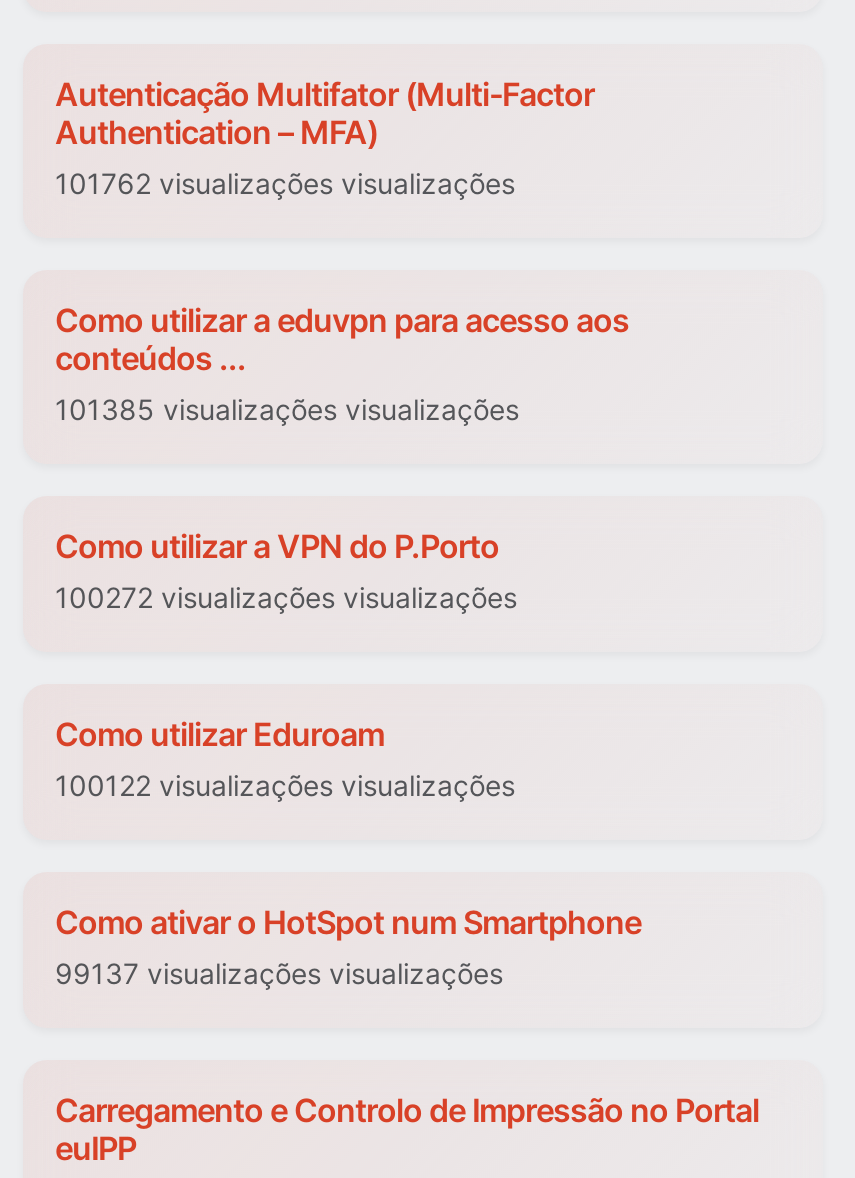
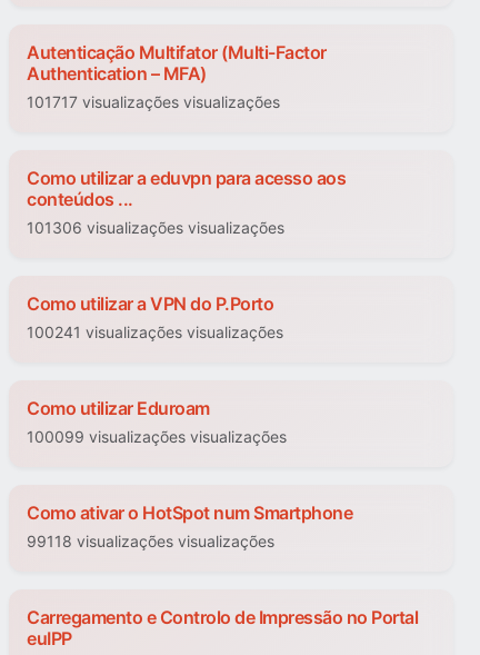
[55,167,515,201] 101762 visualizações visualizações -> [27,93,280,112] 101717 visualizações visualizações
[55,393,519,427] 101385 visualizações visualizações -> [27,219,284,237] 101306 visualizações visualizações
[55,581,517,615] 100272 visualizações visualizações -> [27,323,283,342] 100241 visualizações visualizações
[55,769,515,803] 100122 visualizações visualizações -> [27,428,287,446] 100099 visualizações visualizações
[55,957,503,991] 99137 visualizações visualizações -> [27,532,274,551] 99118 visualizações visualizações

